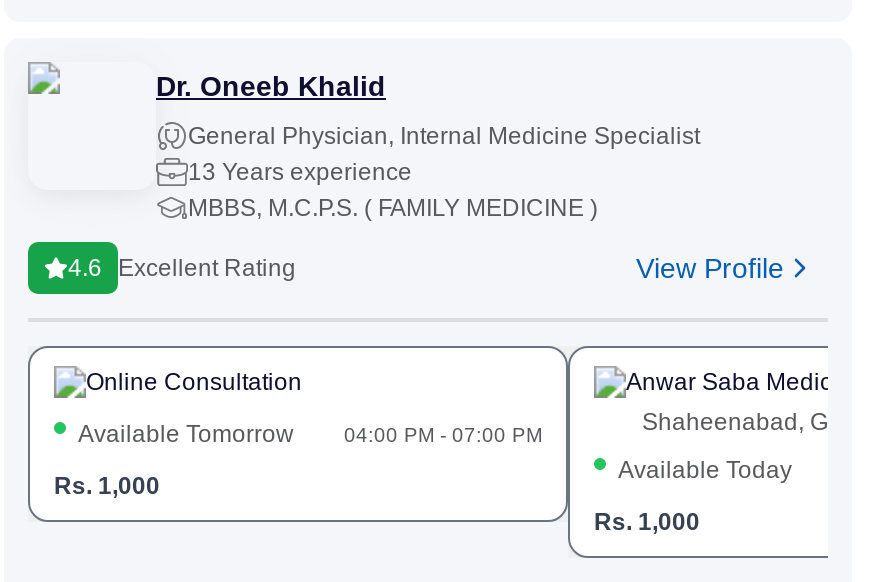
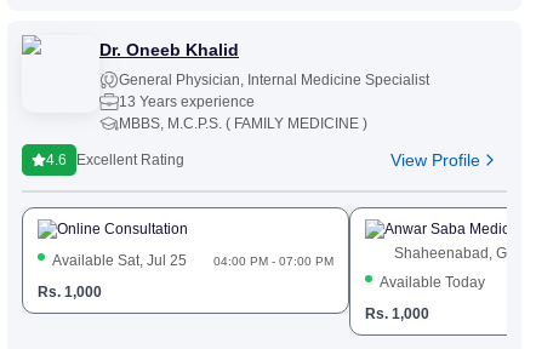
[78,420,294,448] Available Tomorrow -> [52,252,187,269] Available Sat, Jul 25

